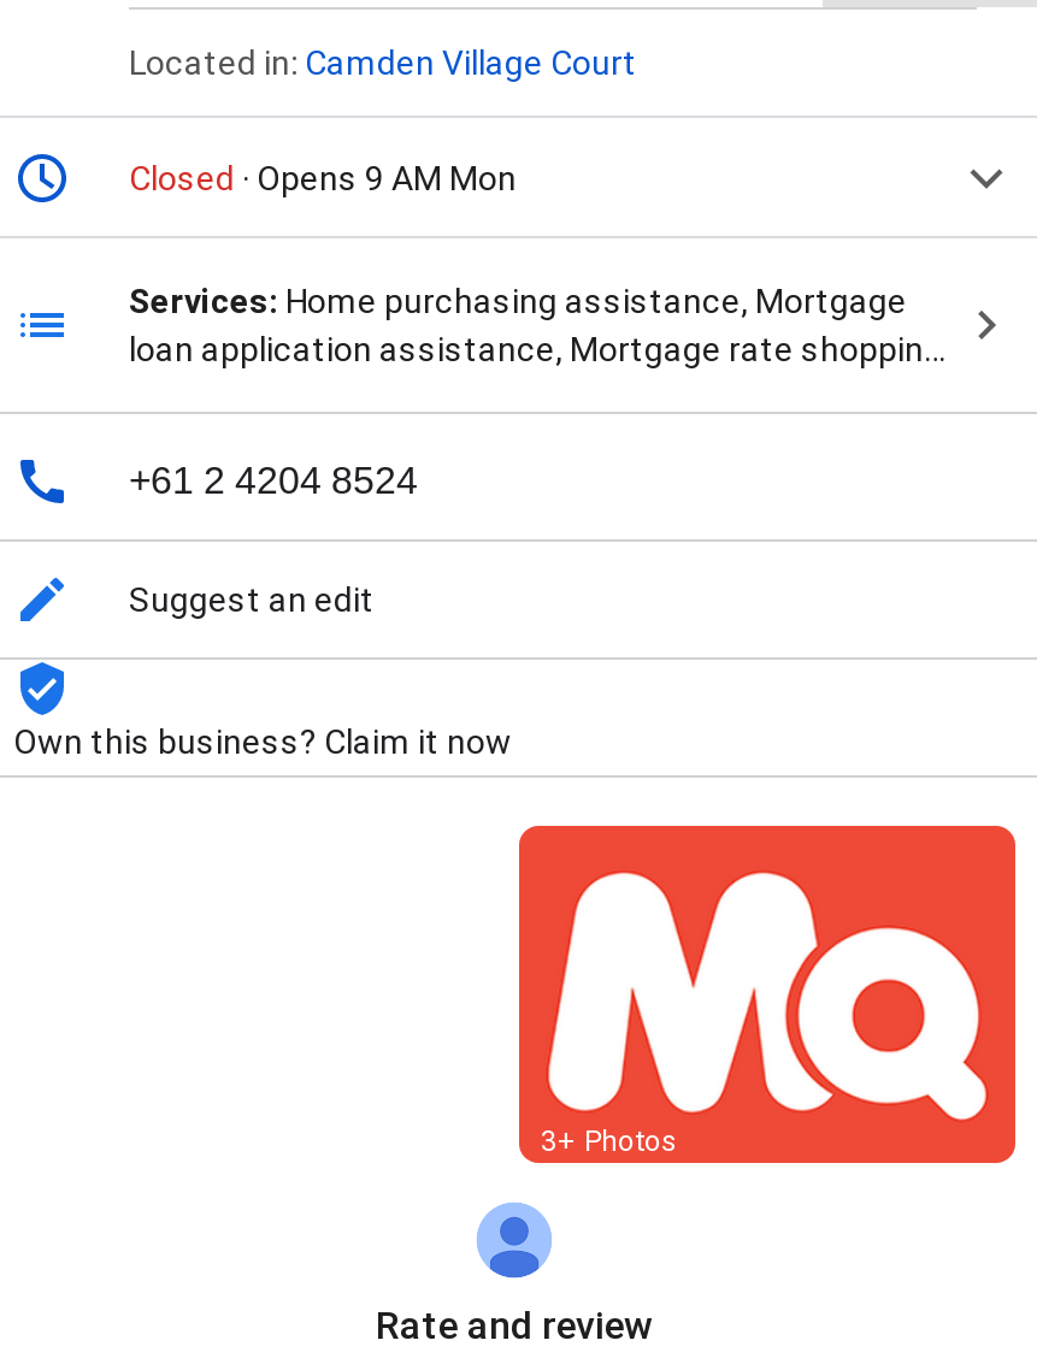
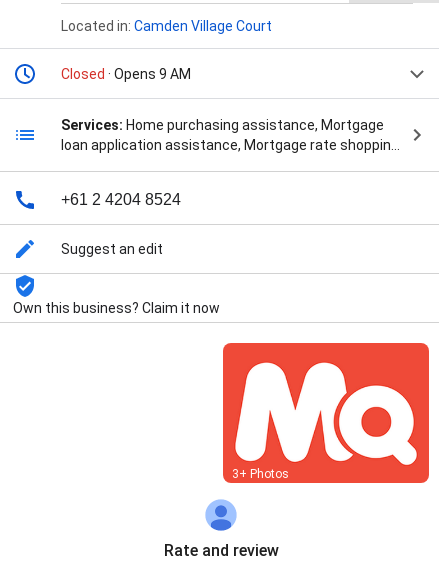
[129,159,517,198] Closed · Opens 9 AM Mon -> [61,66,191,82] Closed · Opens 9 AM

